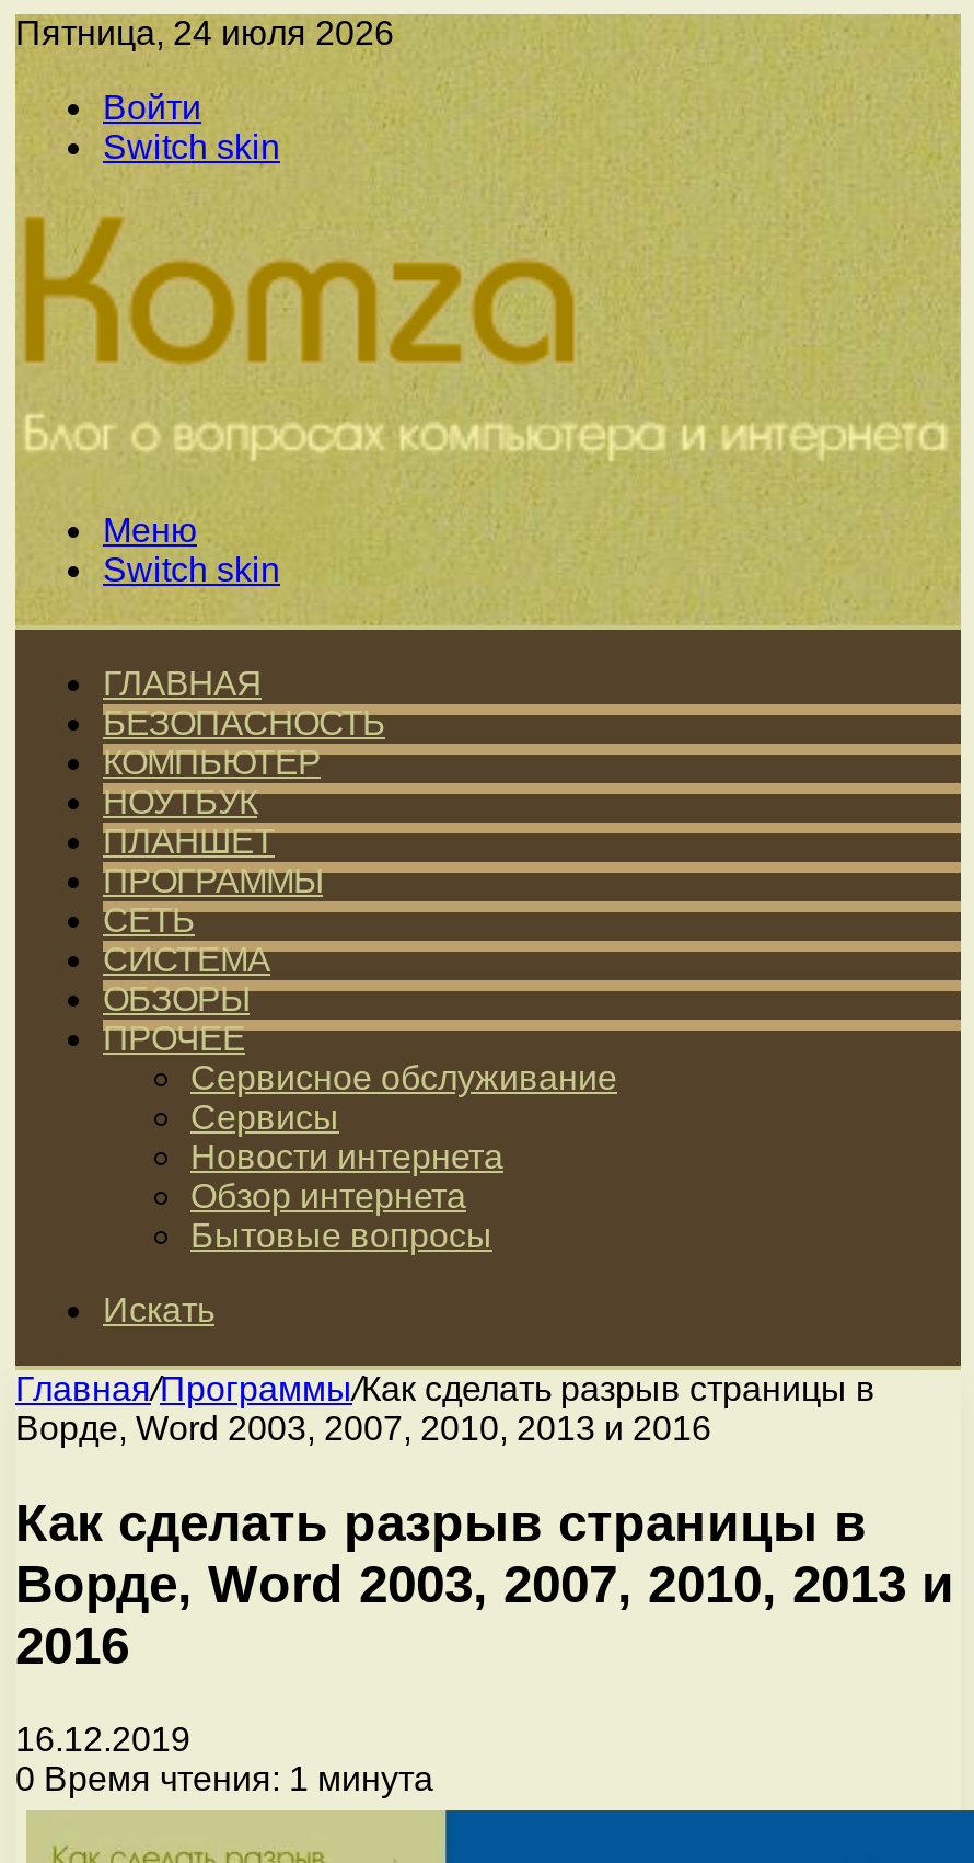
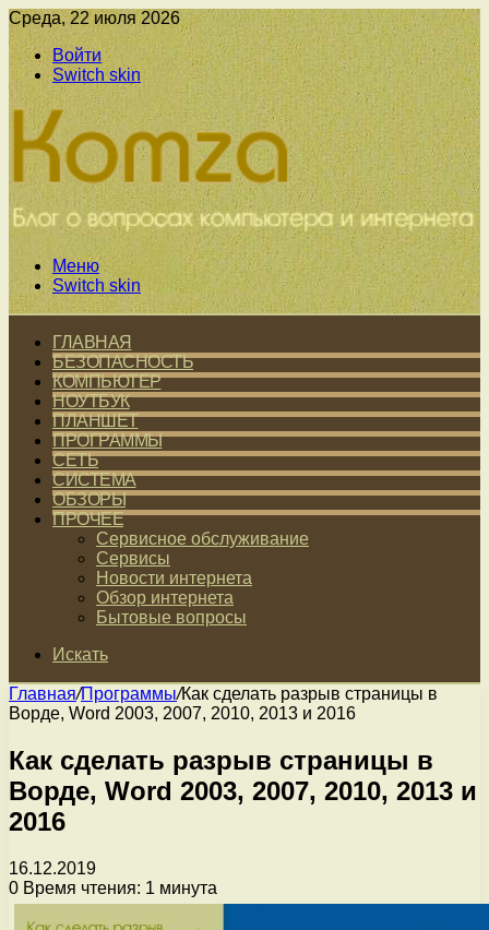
[15,14,394,51] Пятница, 24 июля 2026 -> [9,9,180,27] Среда, 22 июля 2026

